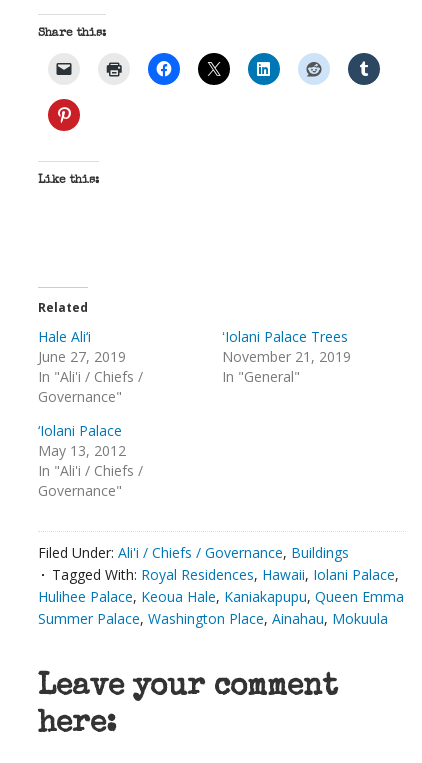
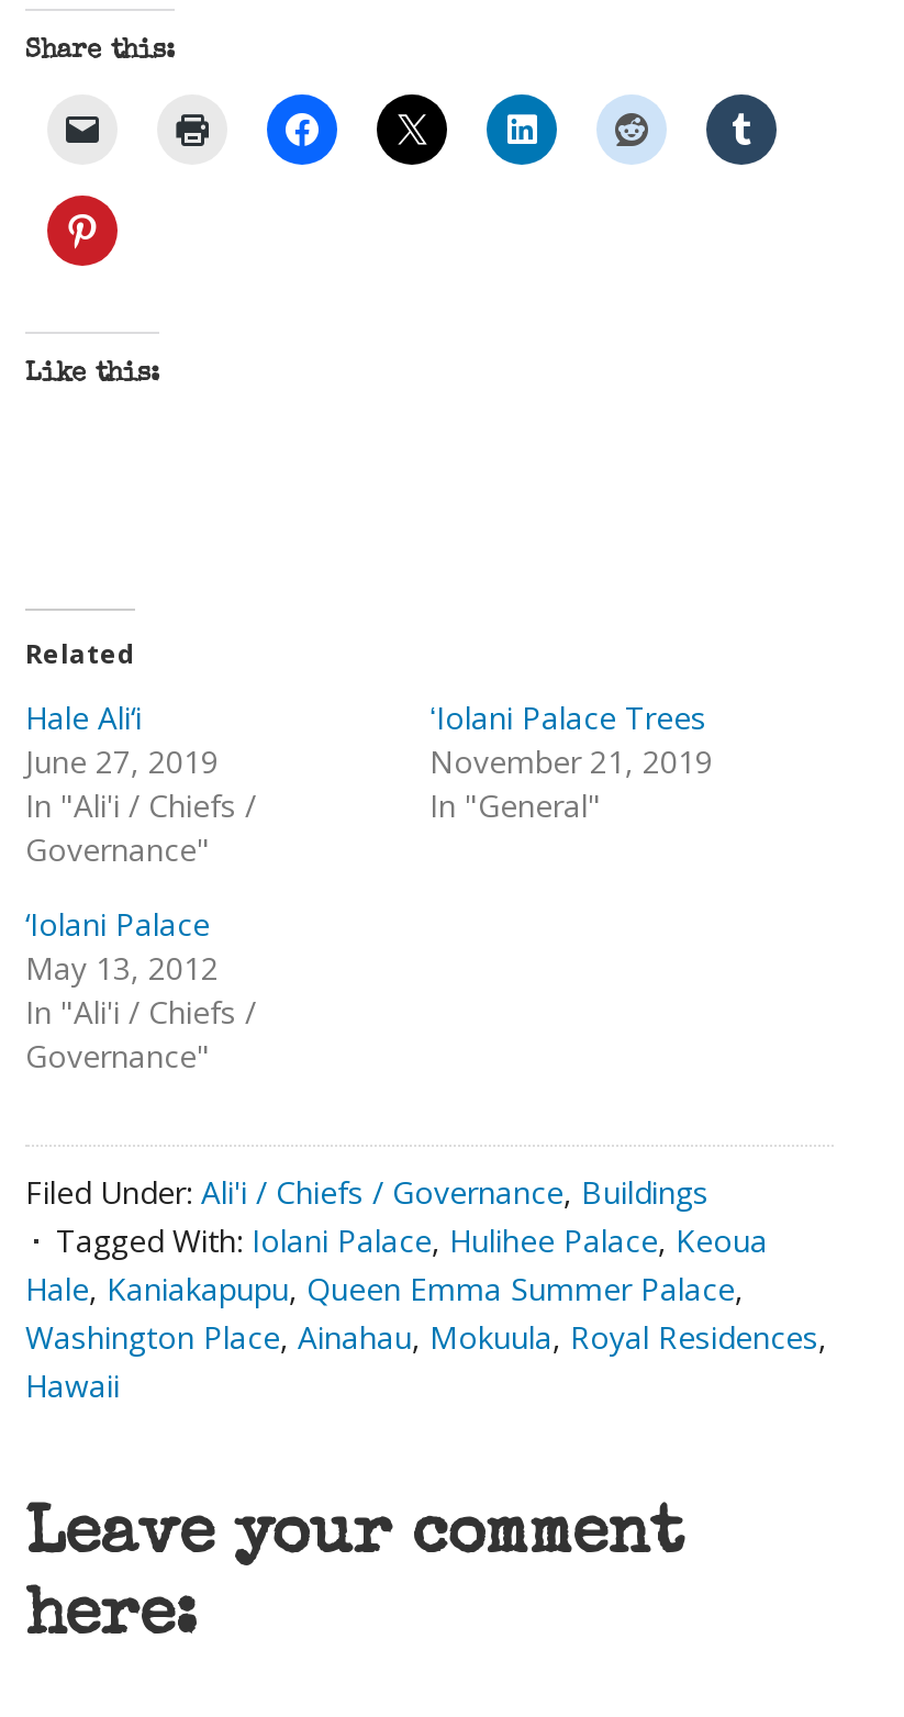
[38,565,404,628] Tagged With: Royal Residences, Hawaii, Iolani Palace, | Hulihee Palace, Keoua Hale, Kaniakapupu, Queen Emma | Summer Palace, Washington Place, Ainahau, Mokuula -> [25,1219,827,1405] Tagged With: Iolani Palace, Hulihee Palace, Keoua | Hale, Kaniakapupu, Queen Emma Summer Palace, | Washington Place, Ainahau, Mokuula, Royal Residences, | Hawaii

